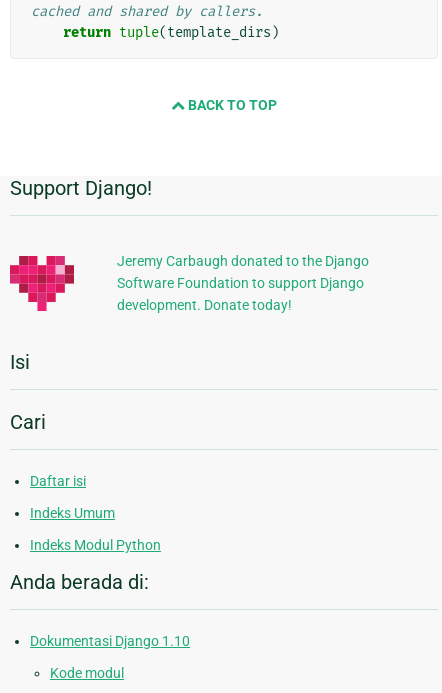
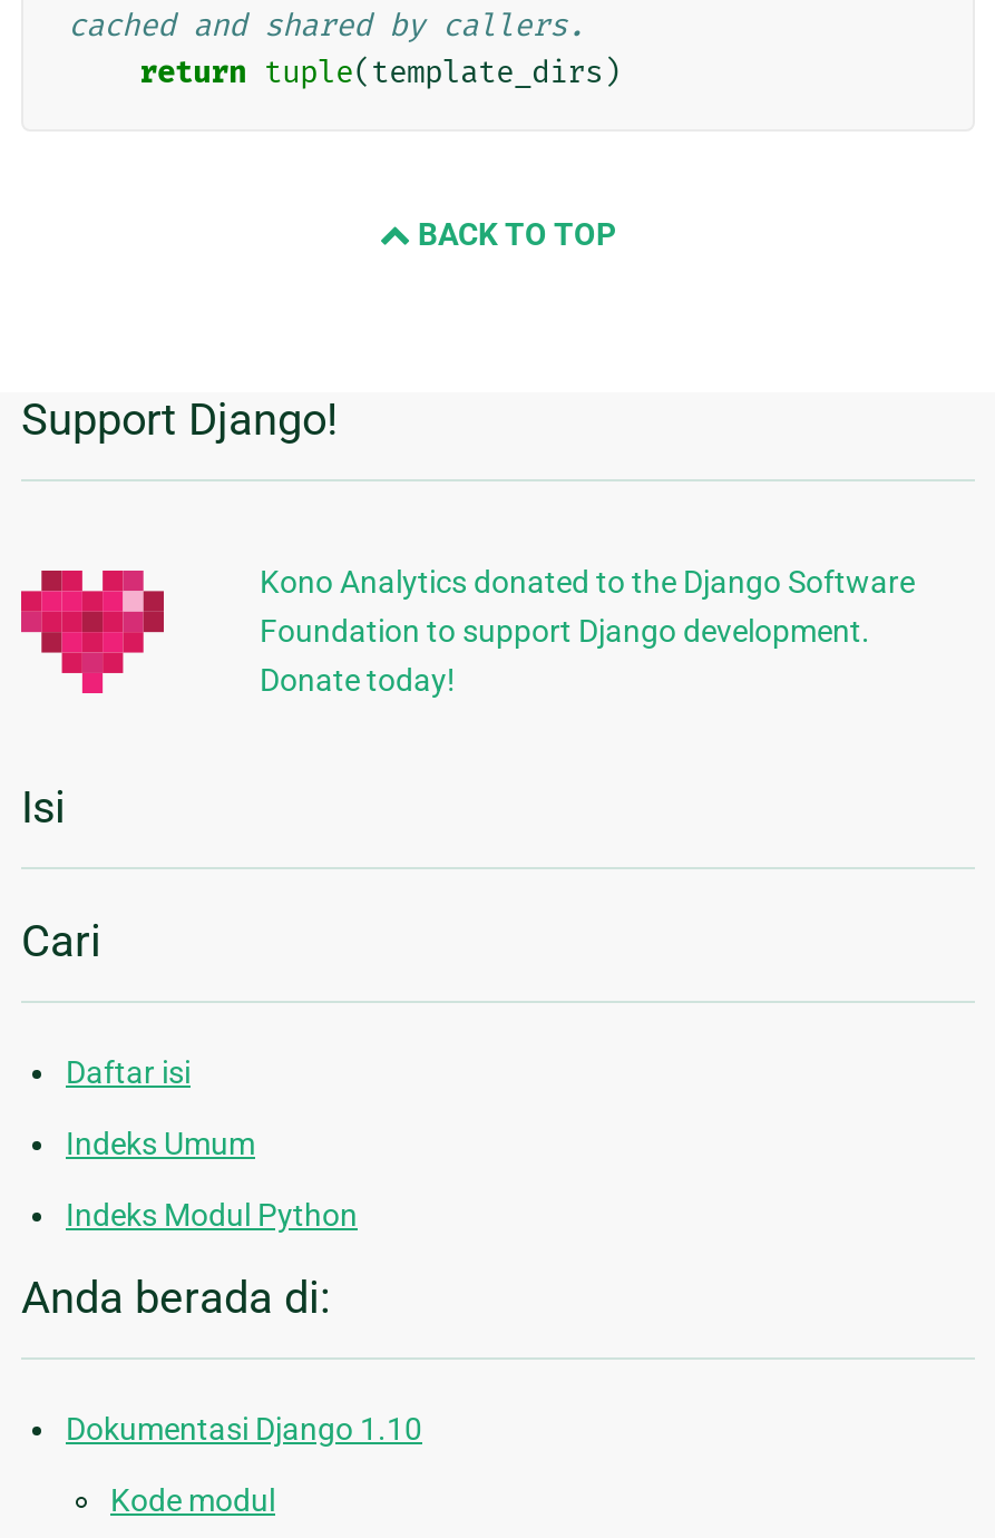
[117,253,369,313] Jeremy Carbaugh donated to the Django | Software Foundation to support Django | development. Donate today! -> [260,565,915,699] Kono Analytics donated to the Django Software | Foundation to support Django development. | Donate today!

